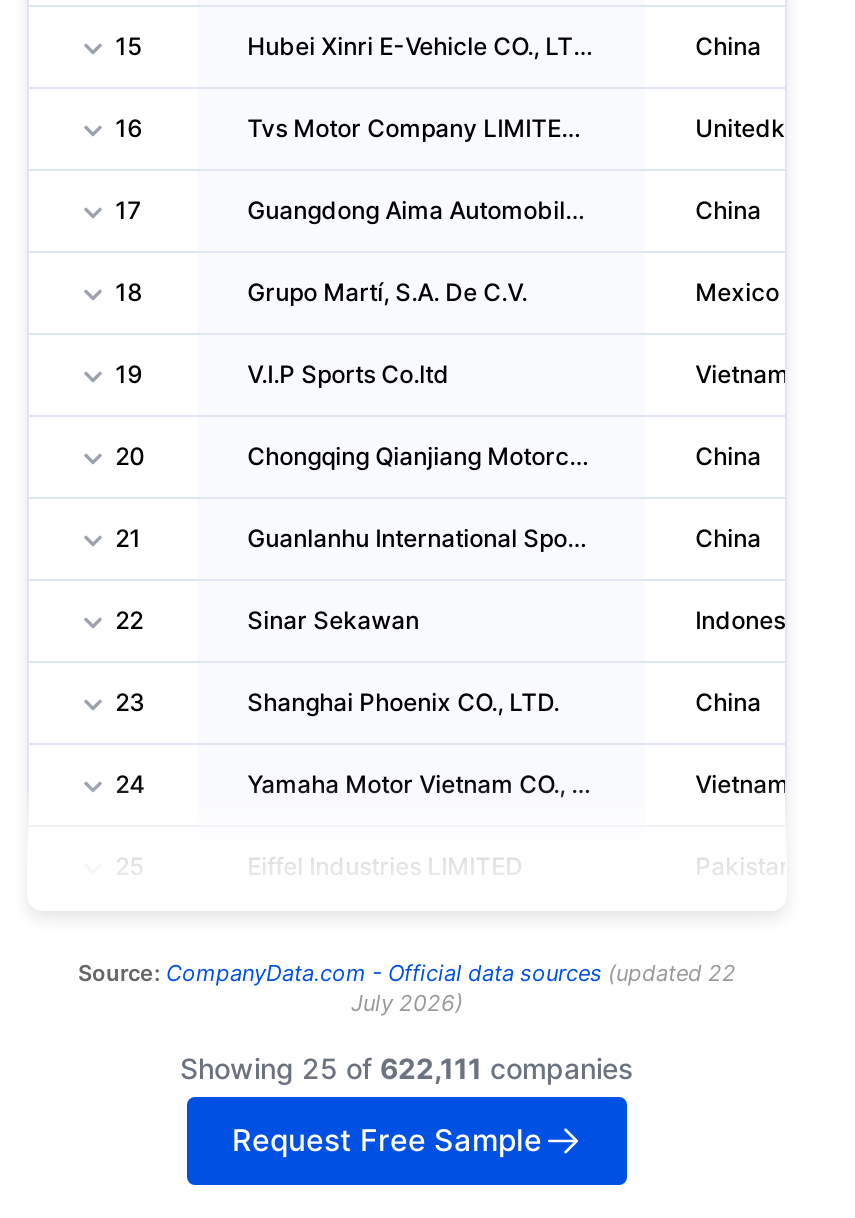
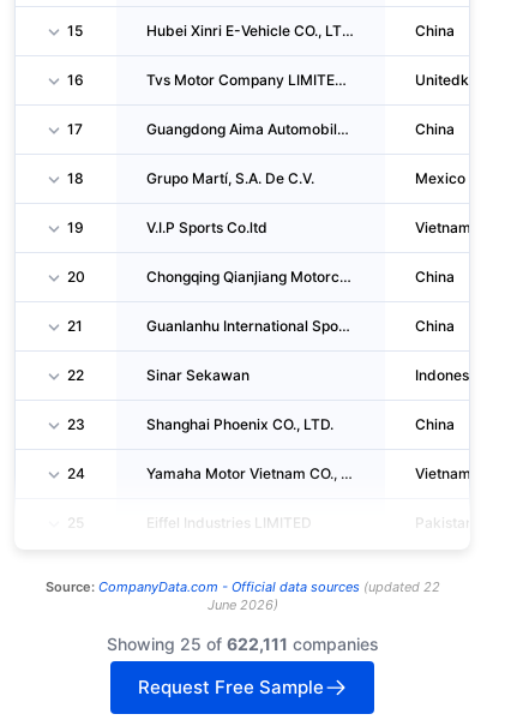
[351,988,463,1016] July 2026) -> [207,596,278,613] June 2026)

